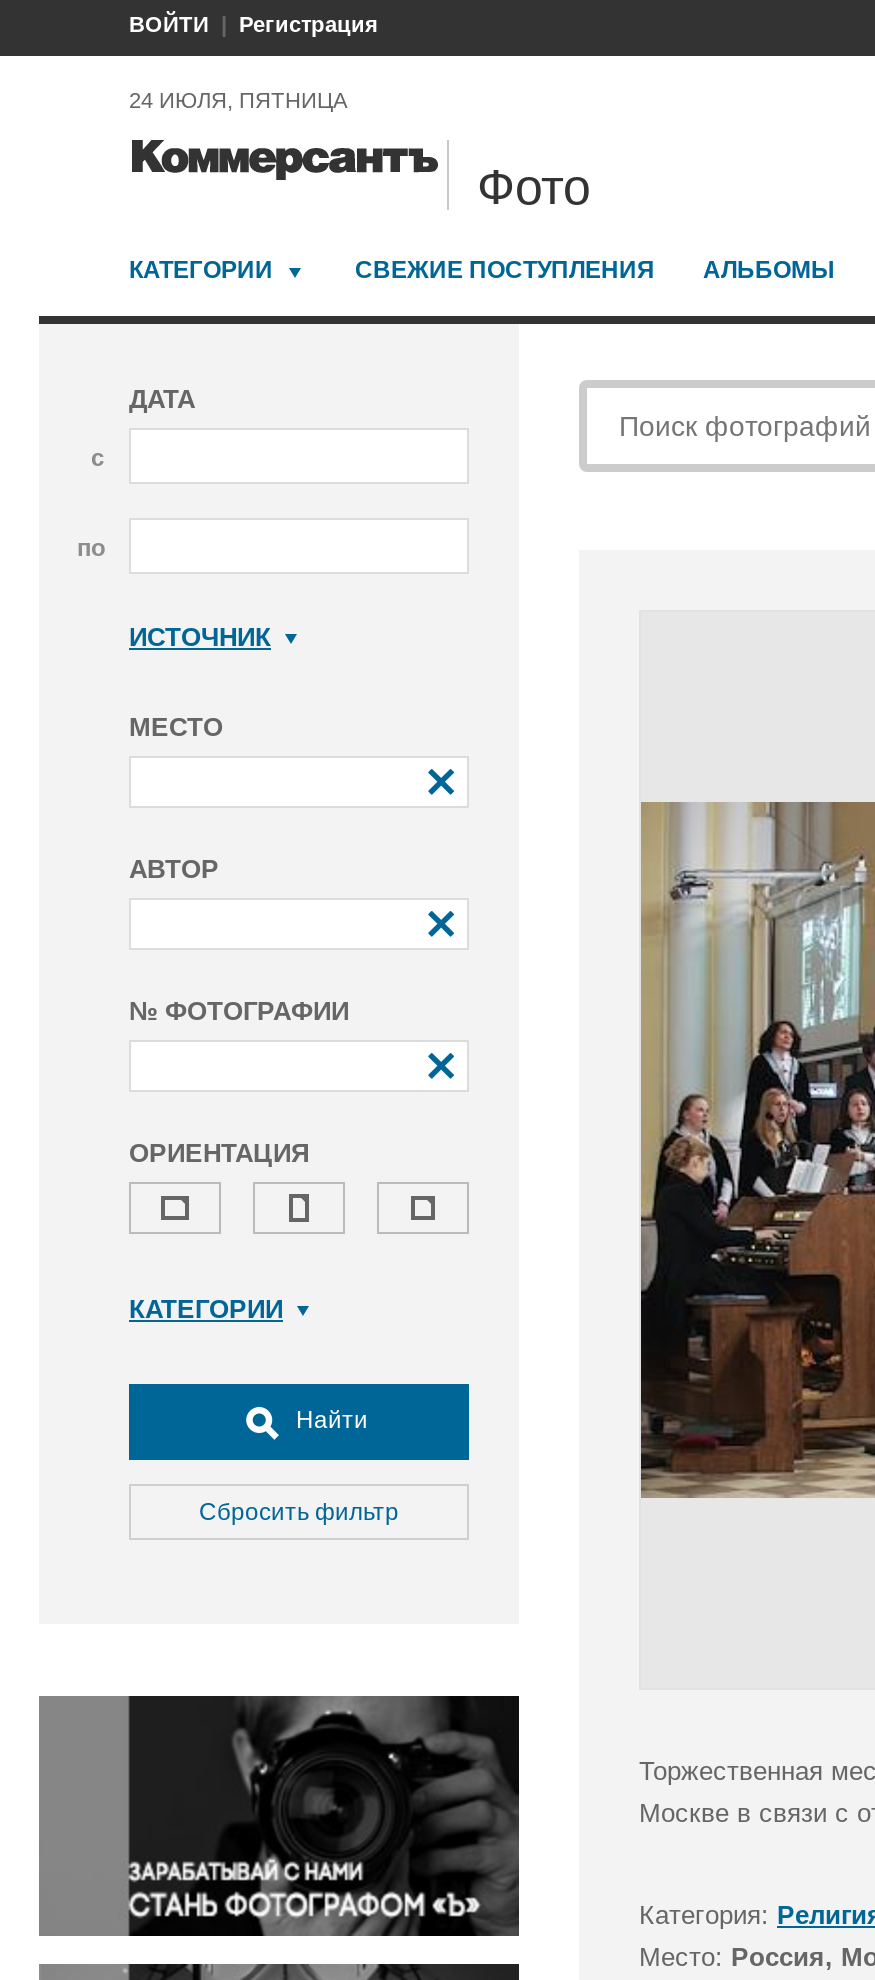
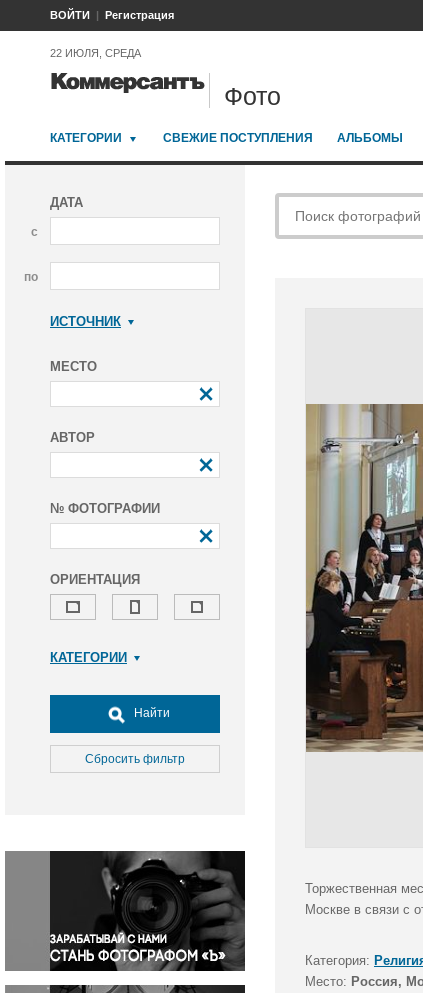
[129,88,347,112] 24 ИЮЛЯ, ПЯТНИЦА -> [50,47,141,59] 22 ИЮЛЯ, СРЕДА

